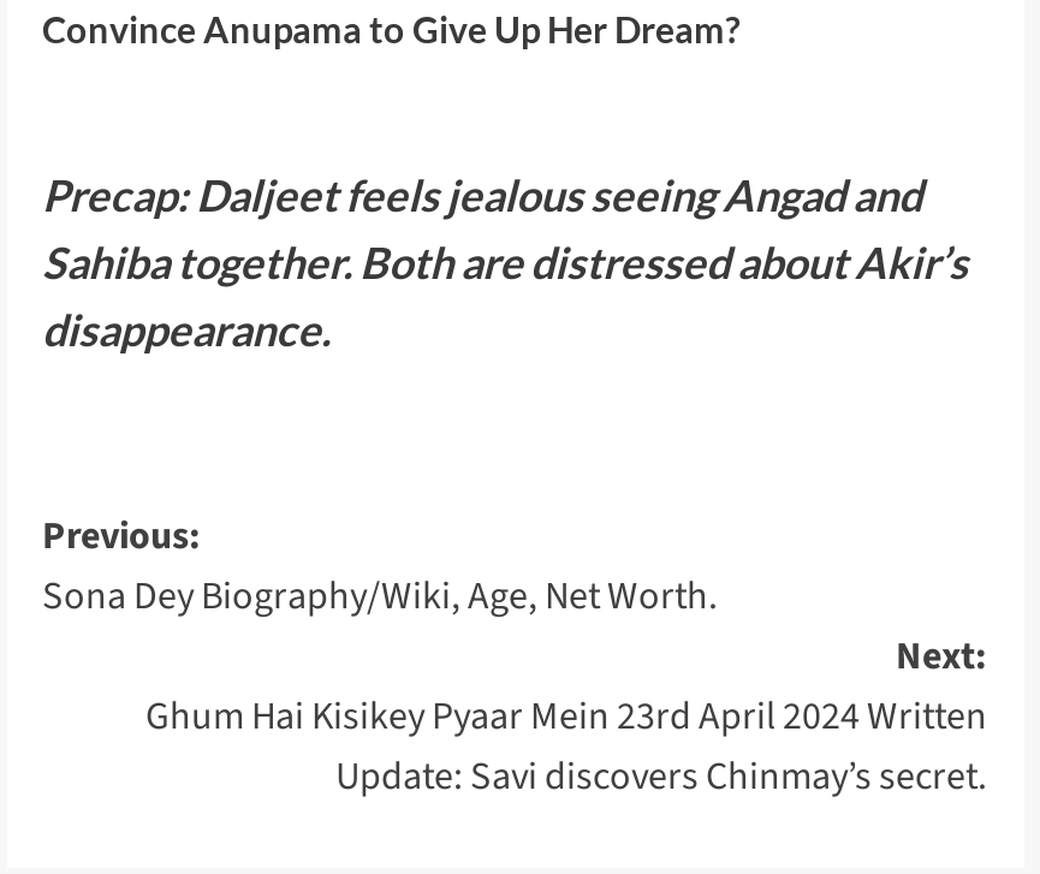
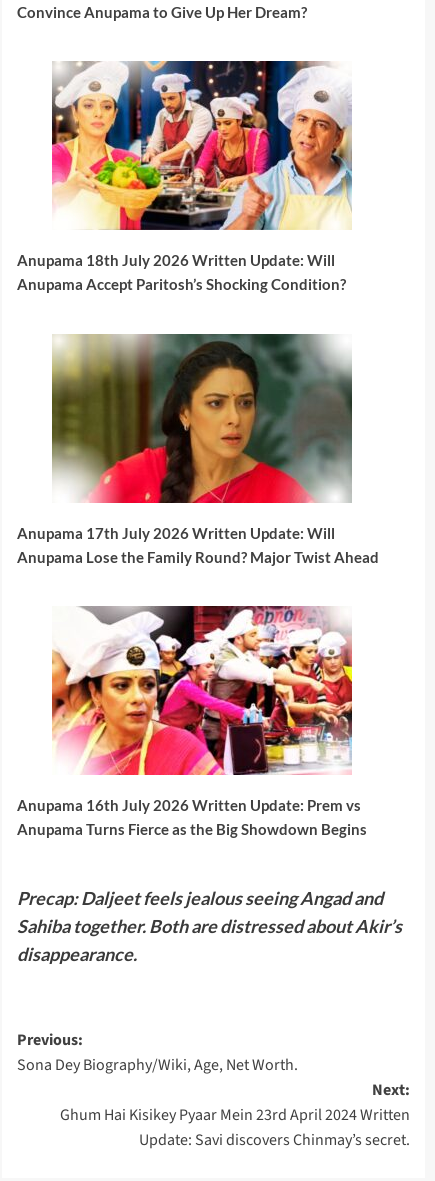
none -> [16,60,353,293] [image] | Anupama 18th July 2026 Written Update: Will | Anupama Accept Paritosh’s Shocking Condition?
none -> [16,333,378,566] [image] | Anupama 17th July 2026 Written Update: Will | Anupama Lose the Family Round? Major Twist Ahead
none -> [16,605,366,838] [image] | Anupama 16th July 2026 Written Update: Prem vs | Anupama Turns Fierce as the Big Showdown Begins

